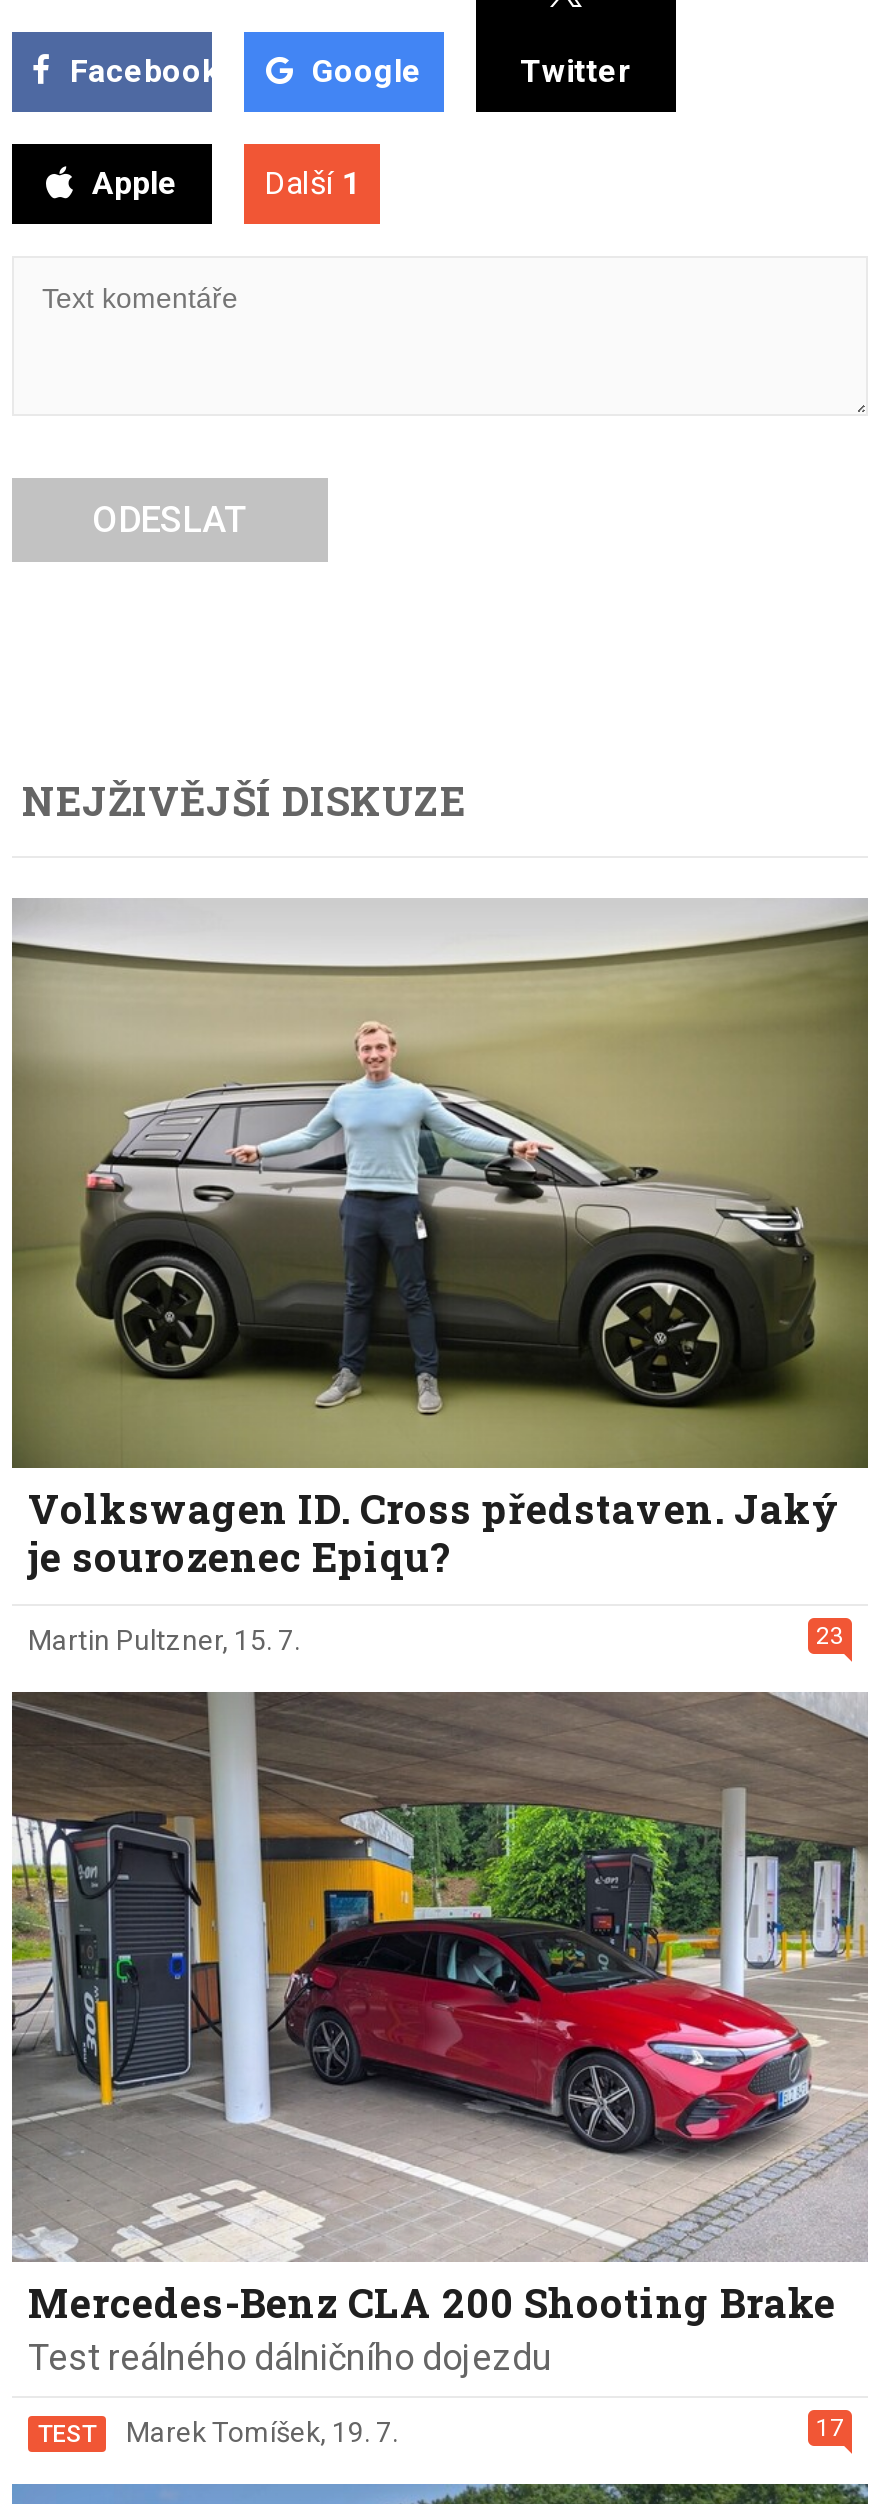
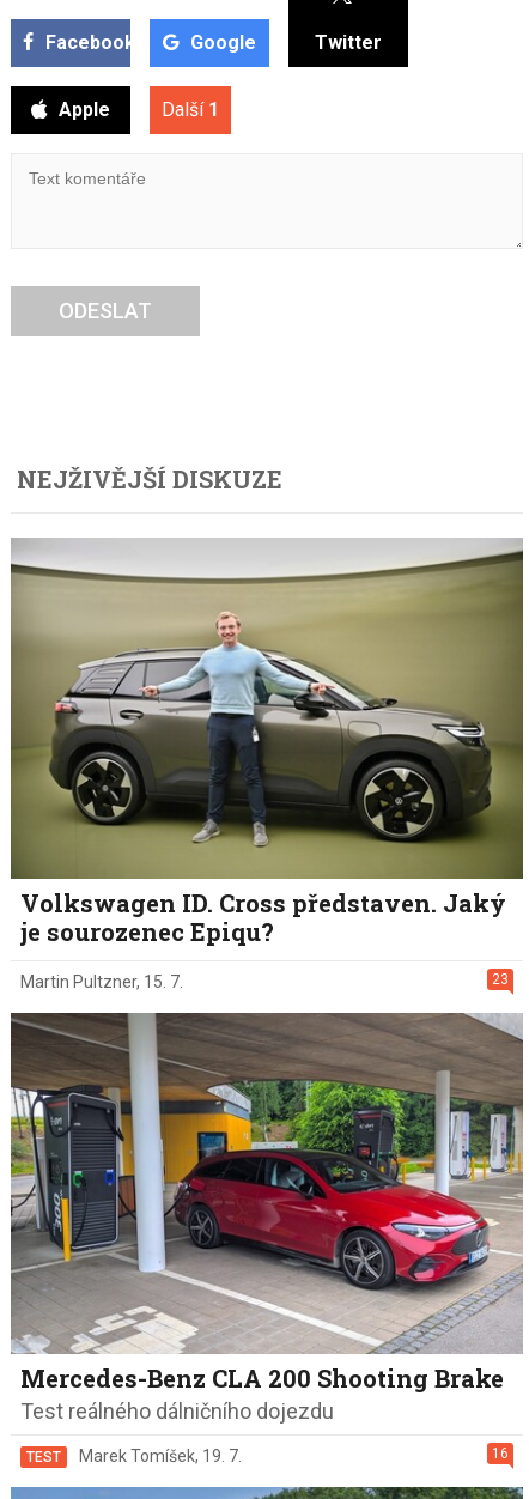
[816,2415,844,2443] 17 -> [492,1446,509,1462] 16

